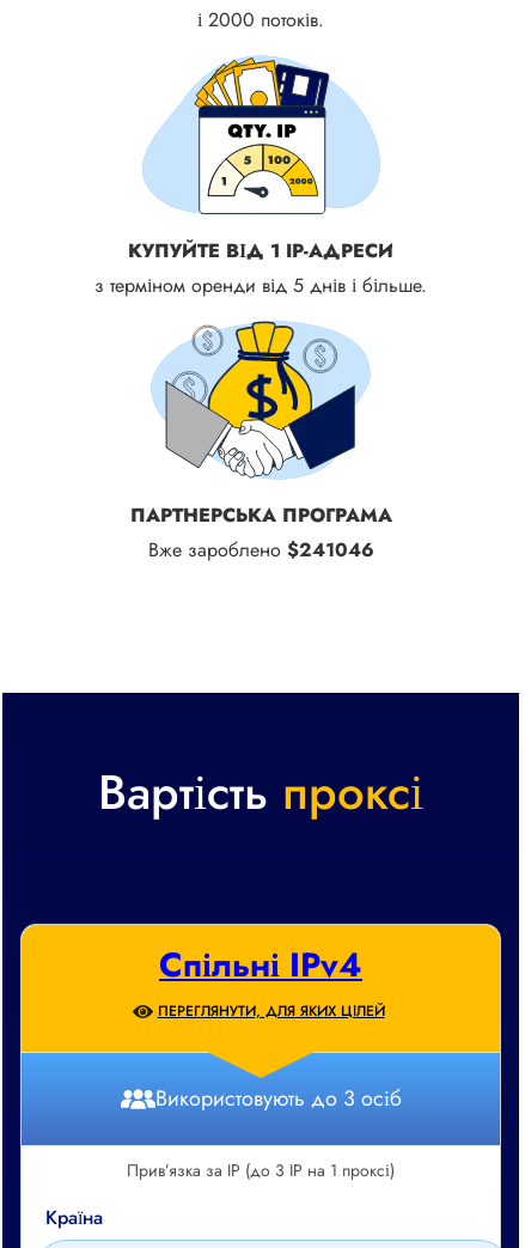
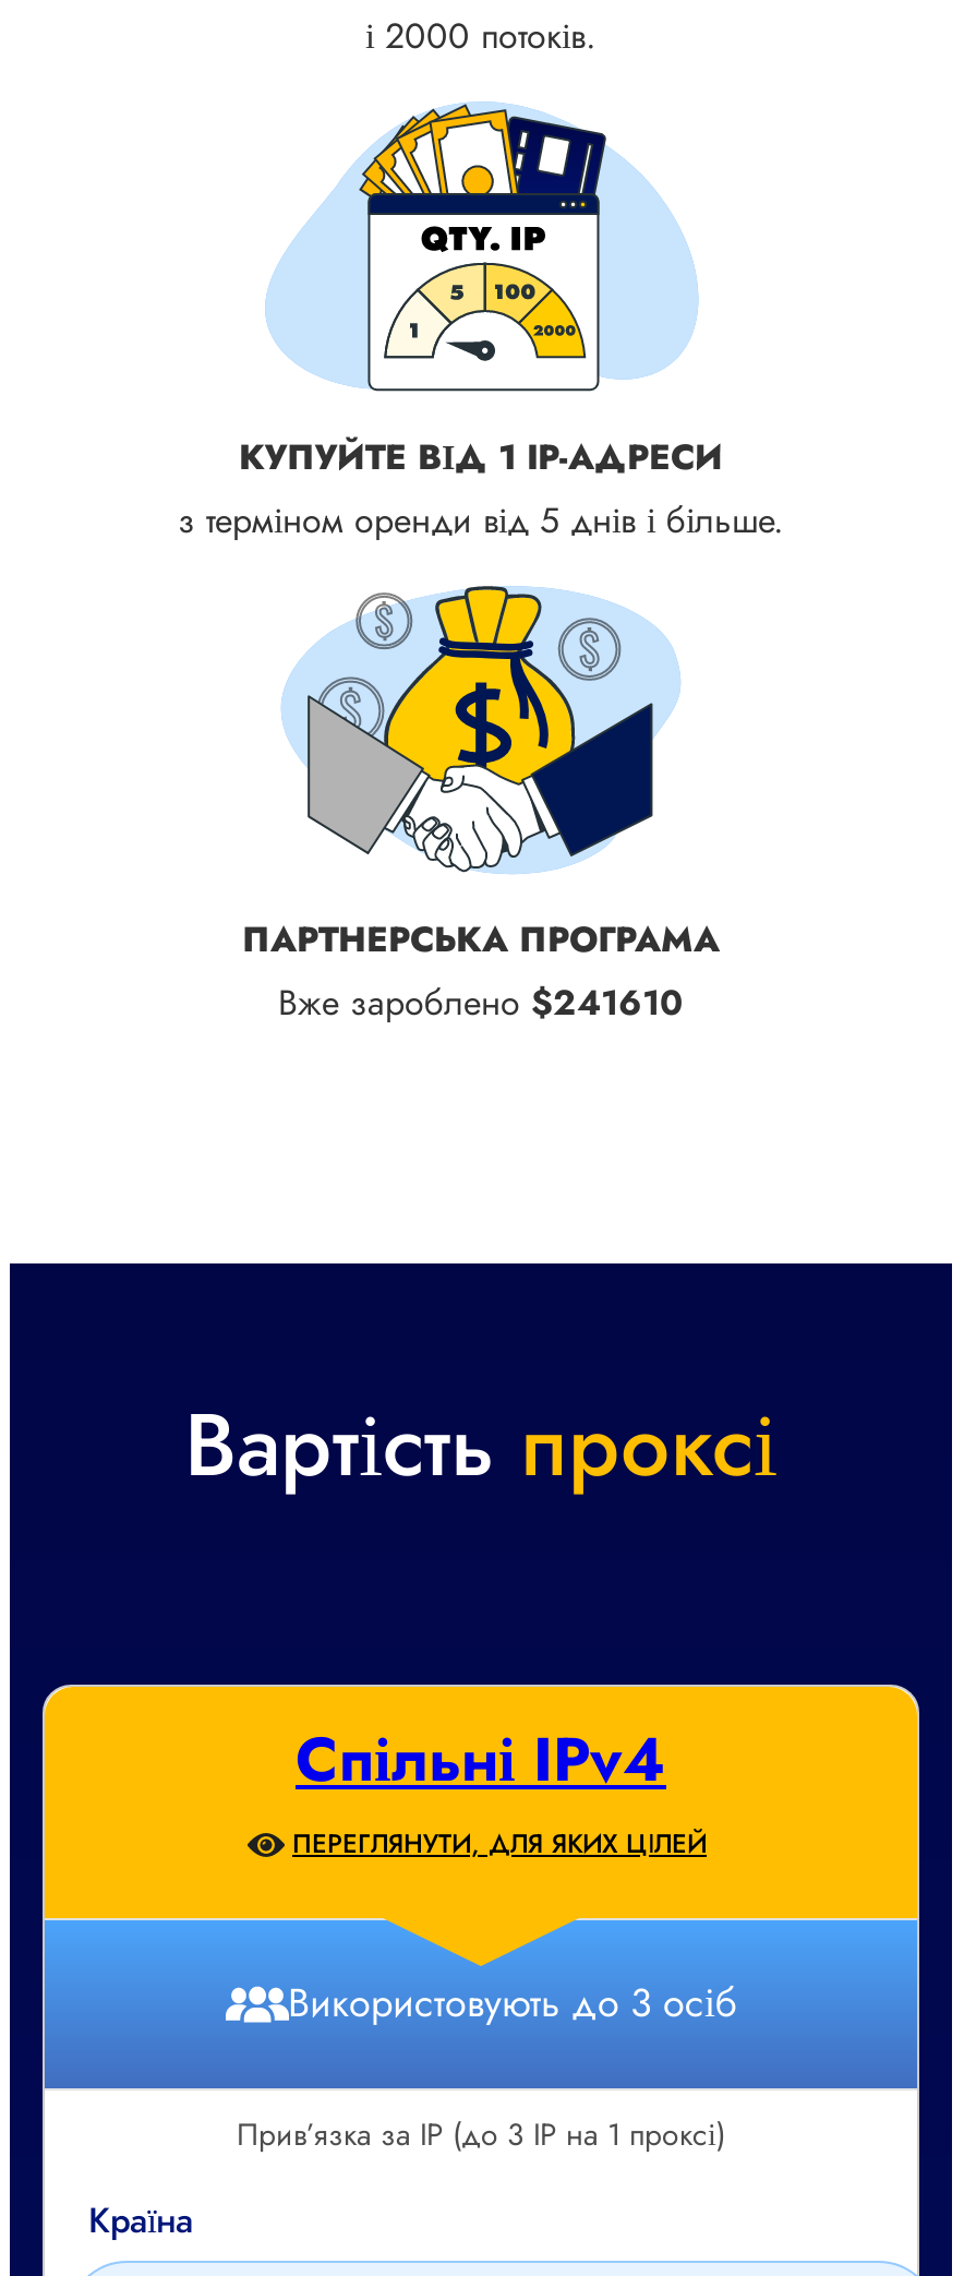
[148,536,374,563] Вже зароблено $241046 -> [278,977,684,1027] Вже зароблено $241610

